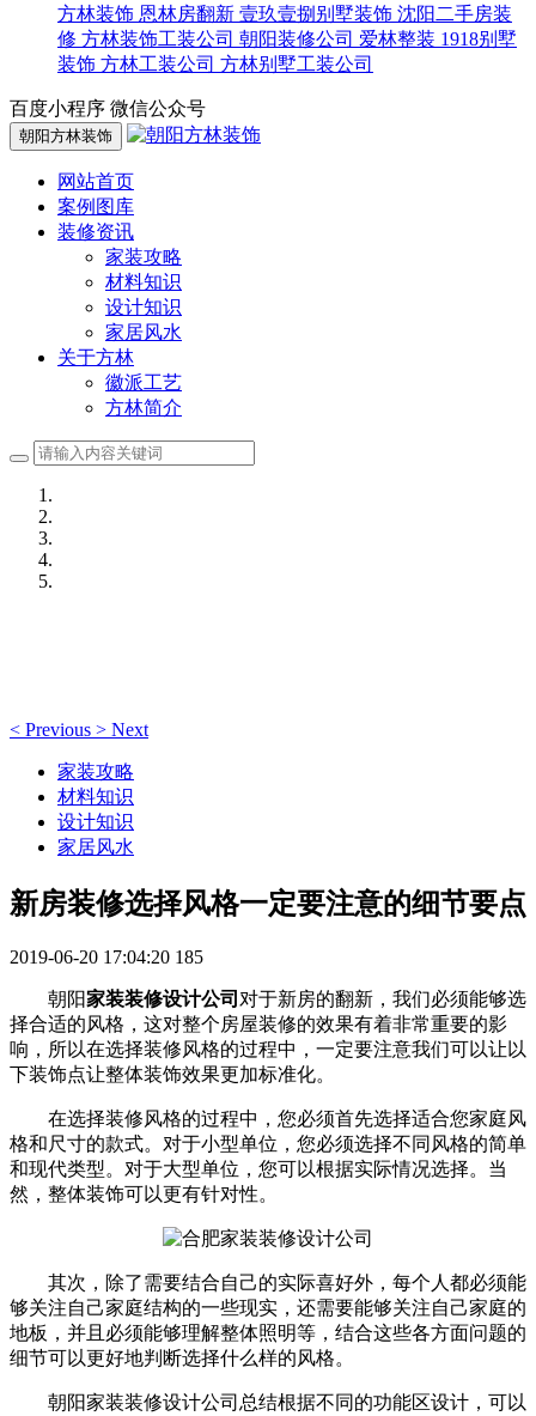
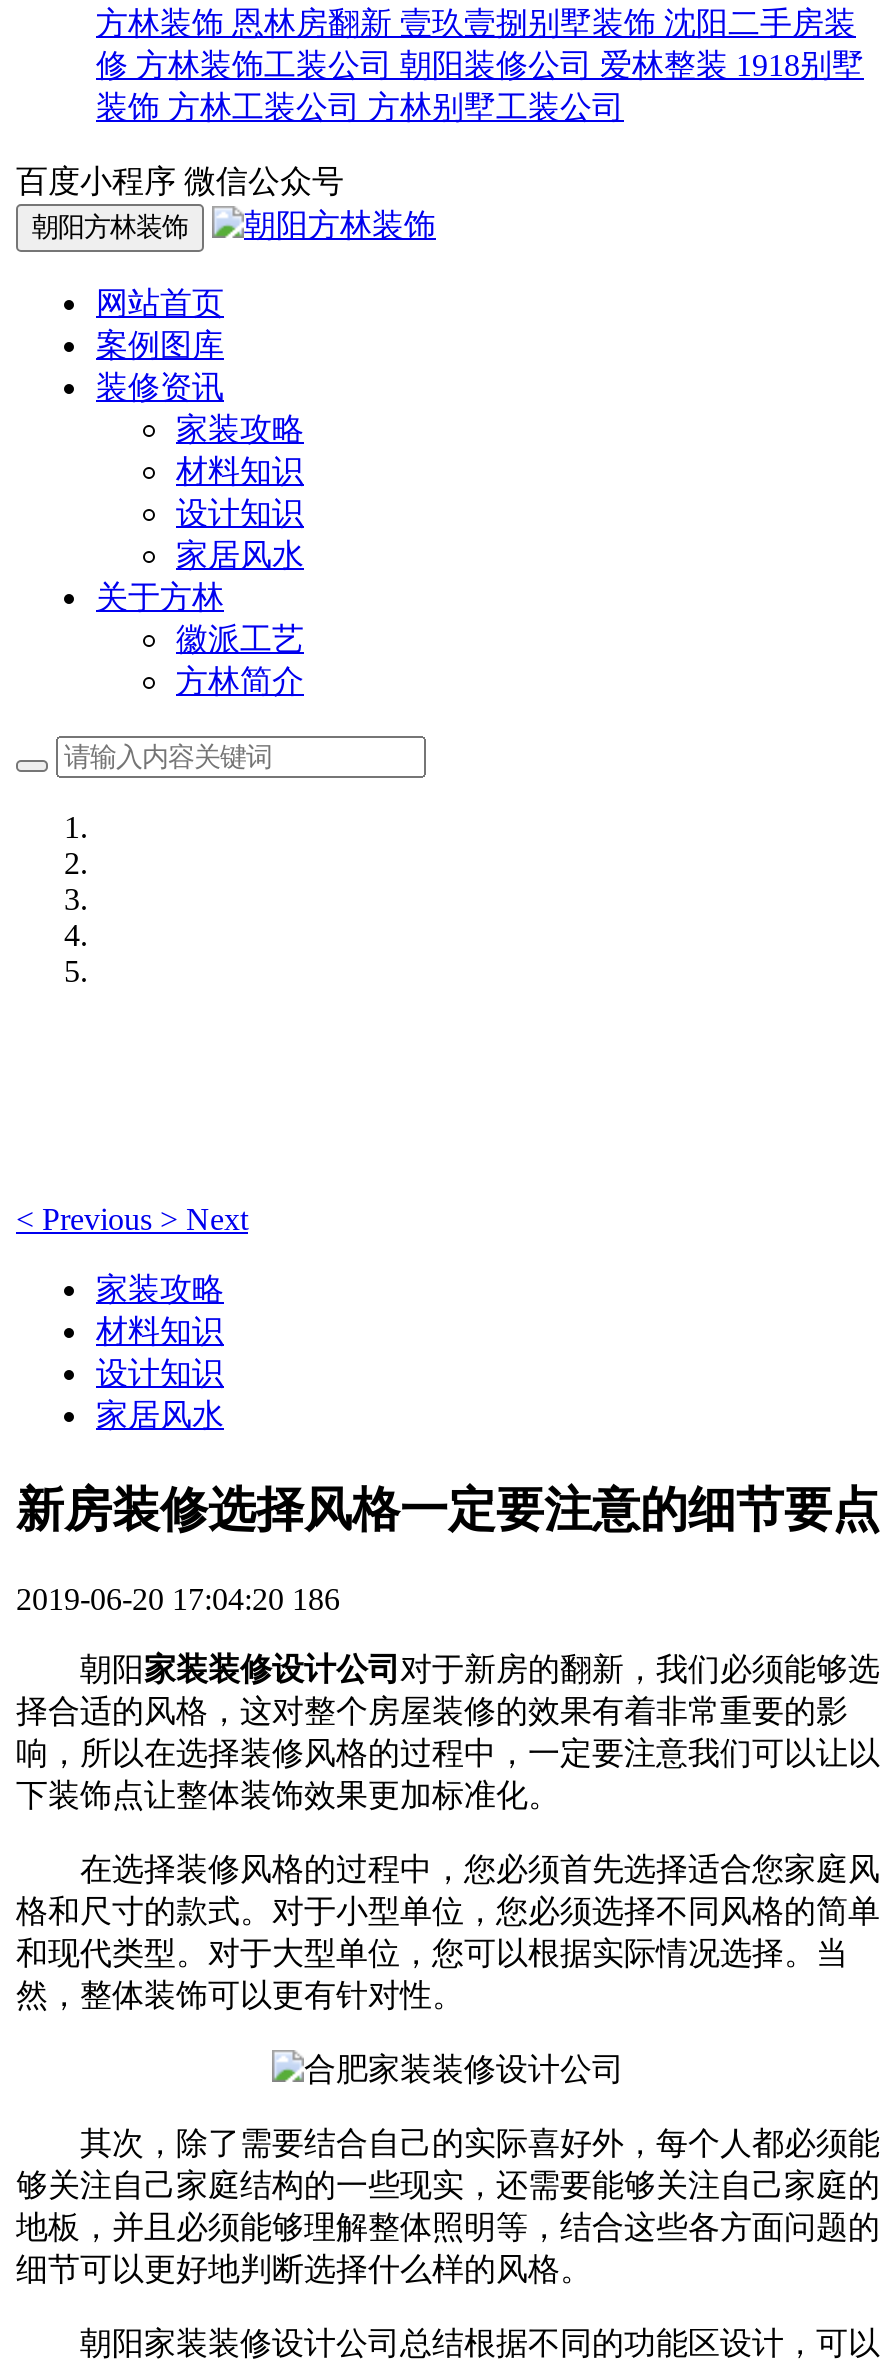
[10,947,203,967] 2019-06-20 17:04:20 185 -> [16,1582,340,1616] 2019-06-20 17:04:20 186

